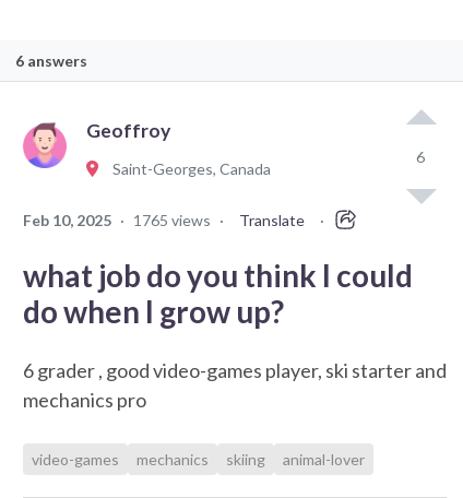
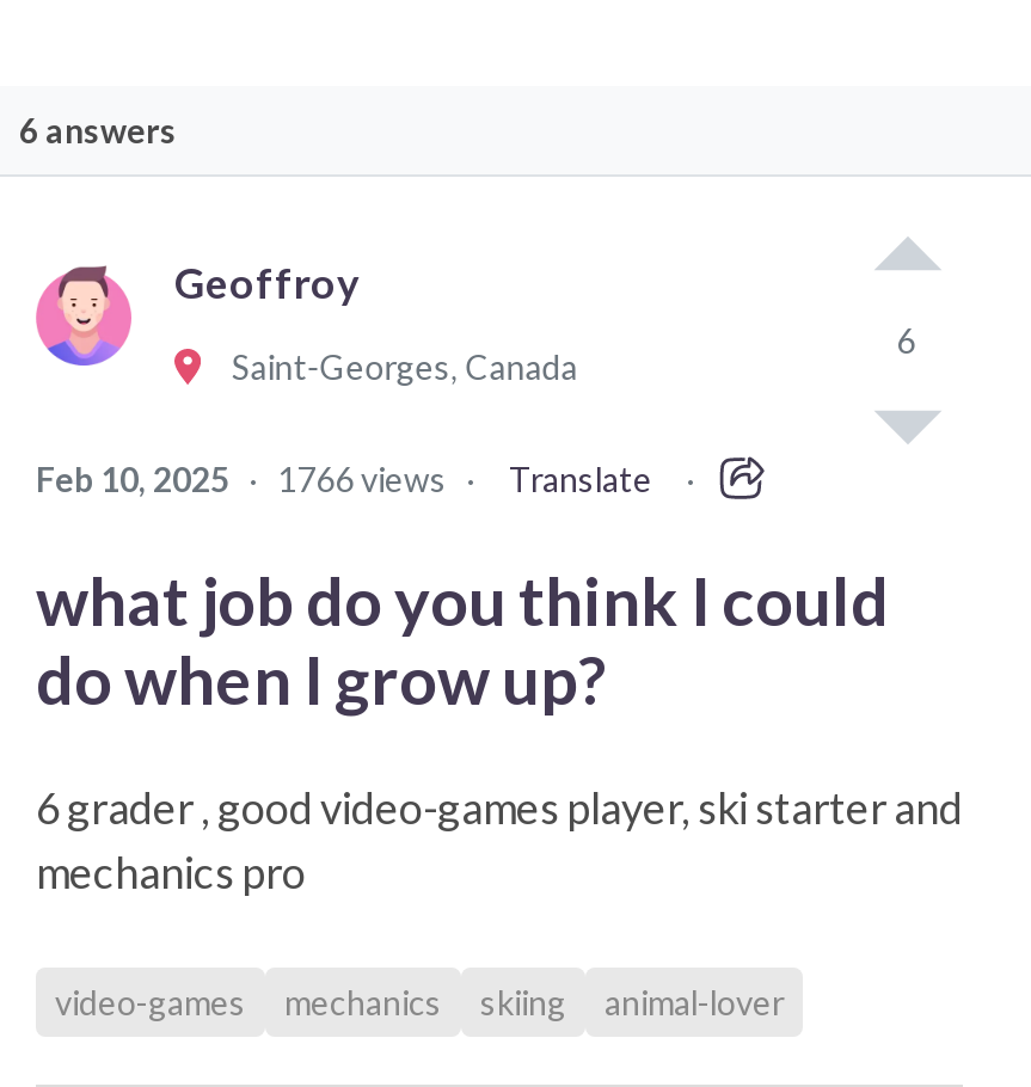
[23,211,224,229] Feb 10, 2025 · 1765 views · -> [36,459,475,499] Feb 10, 2025 · 1766 views ·

